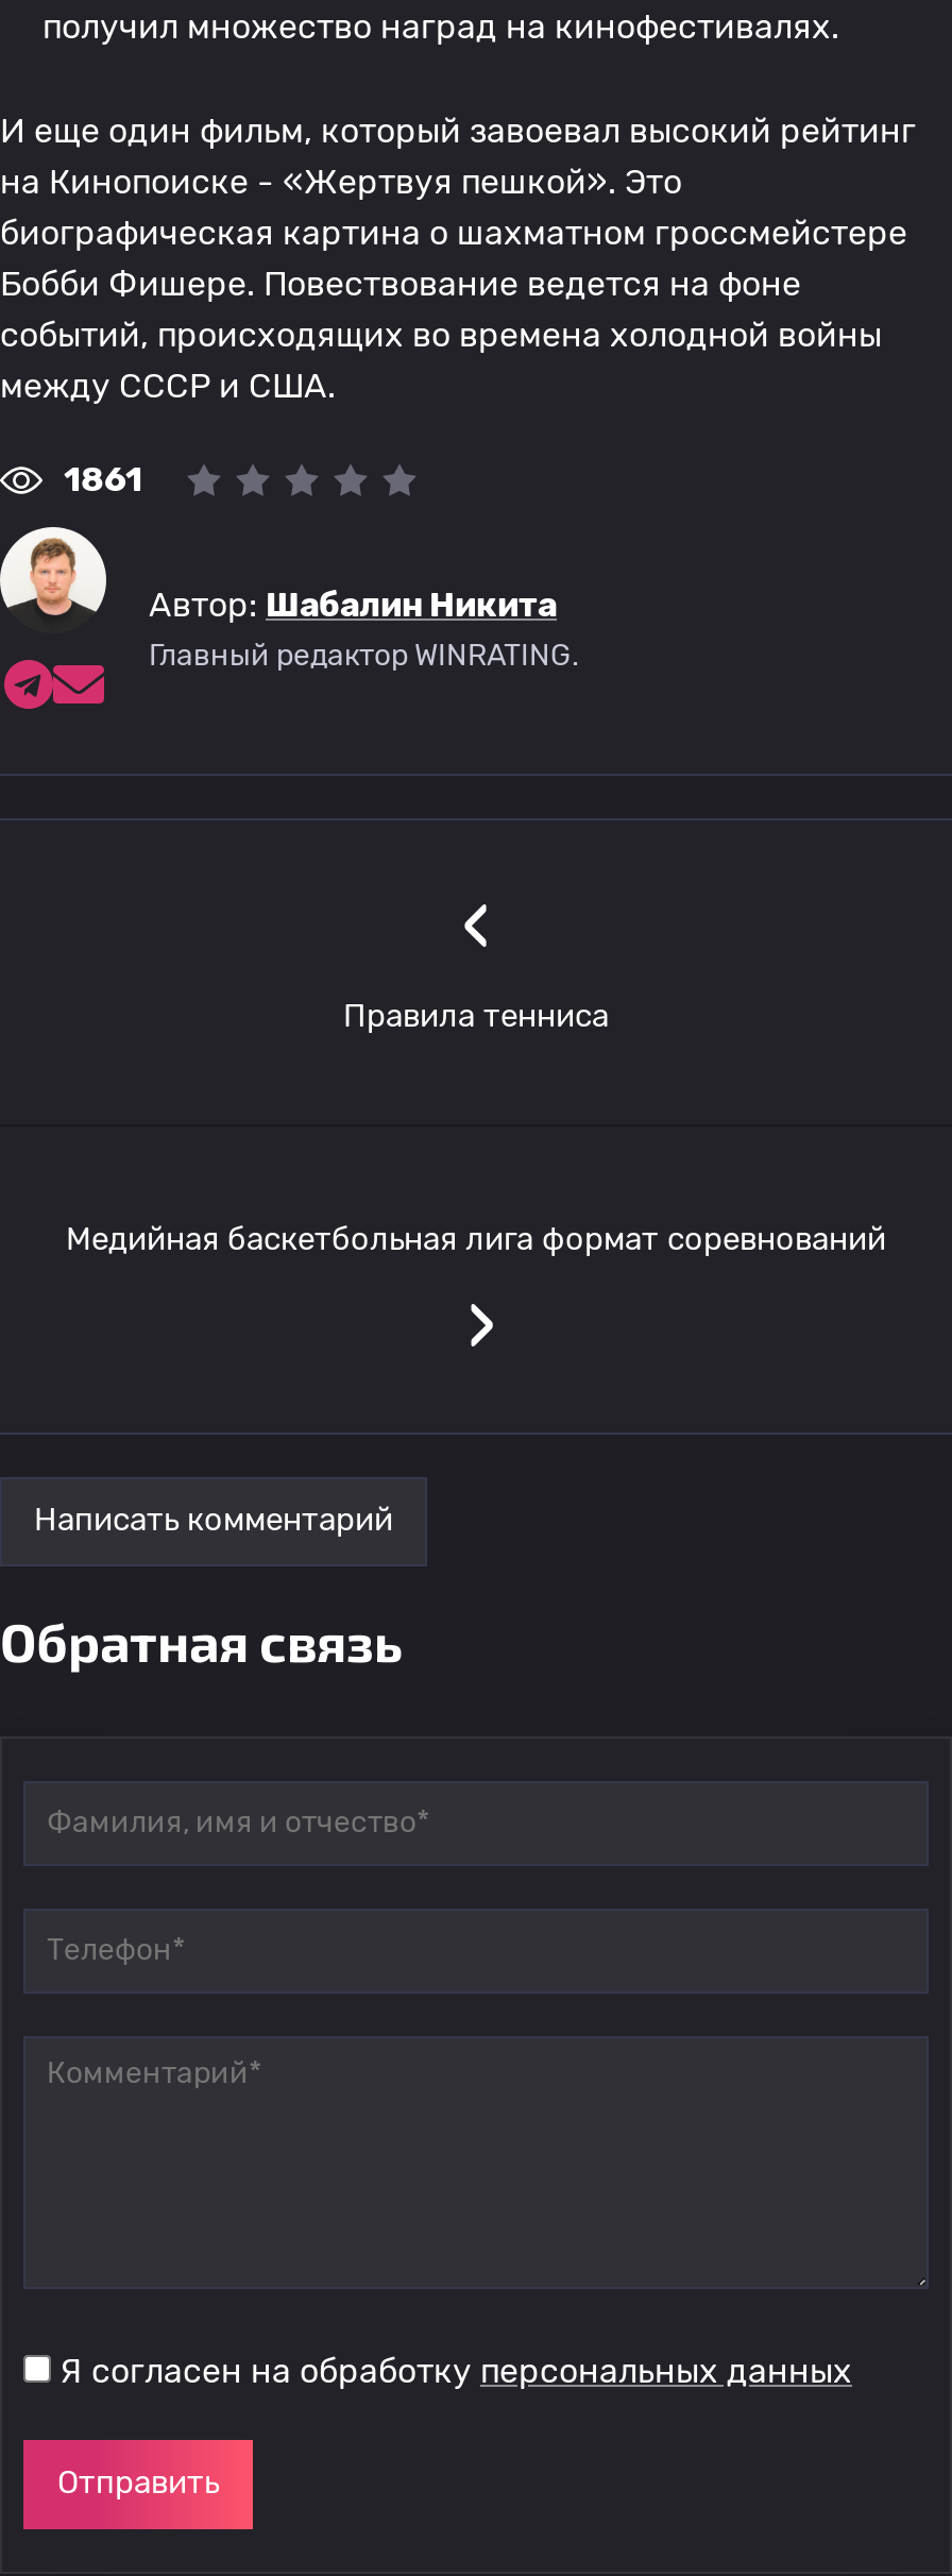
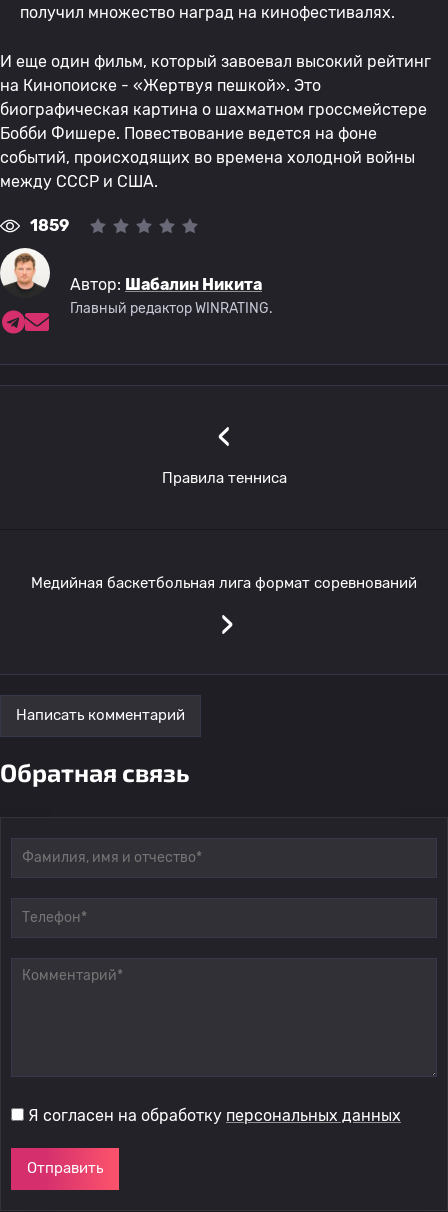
[64,460,142,500] 1861 -> [30,216,69,235] 1859

